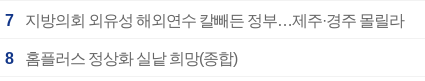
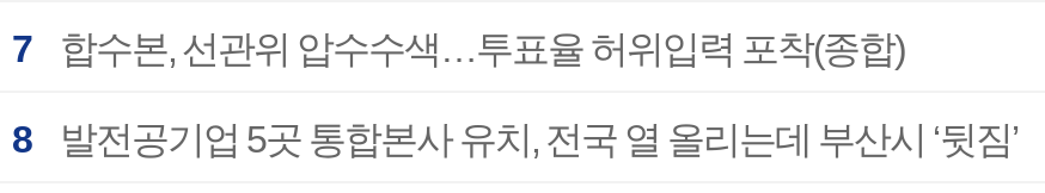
[25,12,404,29] 지방의회 외유성 해외연수 칼빼든 정부…제주·경주 몰릴라 -> [60,29,904,69] 합수본, 선관위 압수수색…투표율 허위입력 포착(종합)
[25,50,237,67] 홈플러스 정상화 실낱 희망(종합) -> [60,119,1019,160] 발전공기업 5곳 통합본사 유치, 전국 열 올리는데 부산시 ‘뒷짐’

